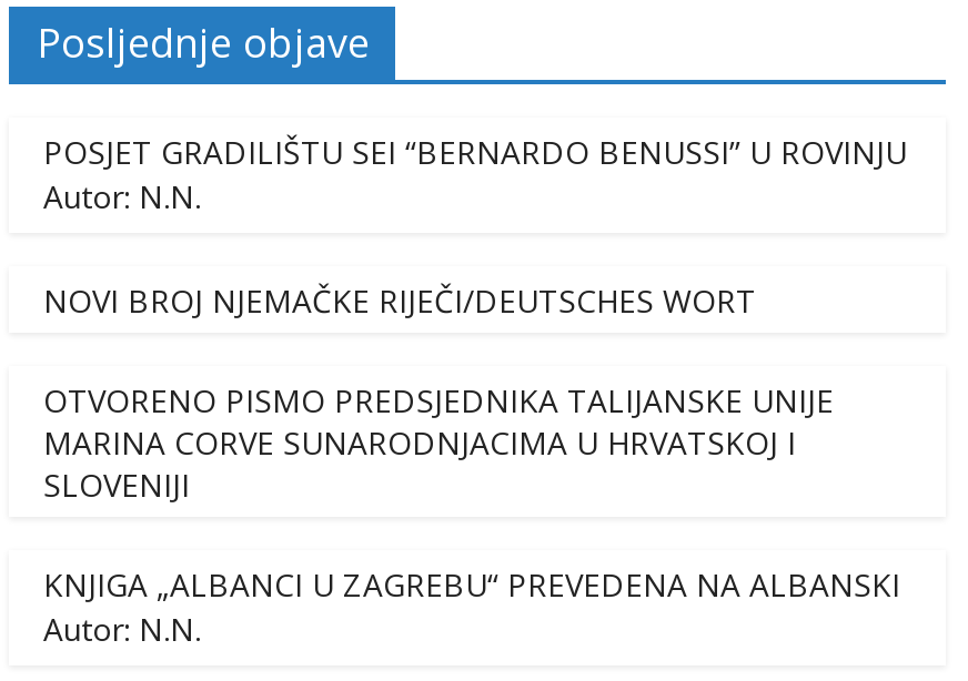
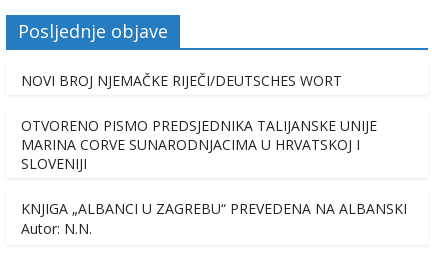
[43,126,907,213] POSJET GRADILIŠTU SEI “BERNARDO BENUSSI” U ROVINJU | Autor: N.N. -> none

